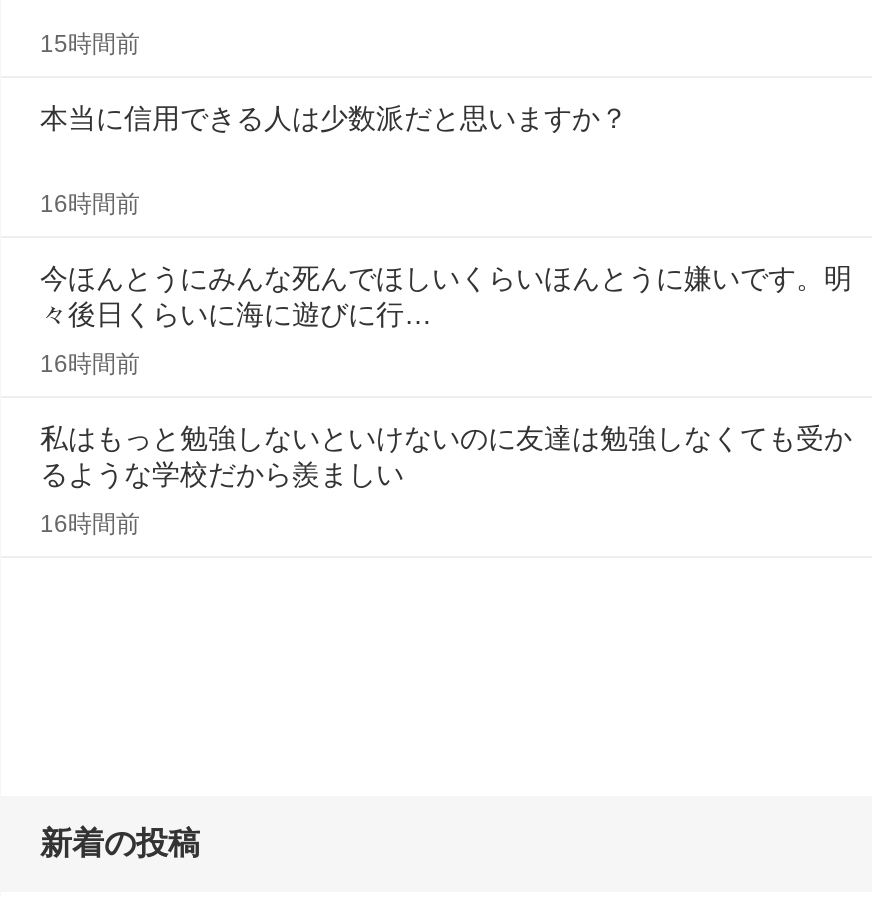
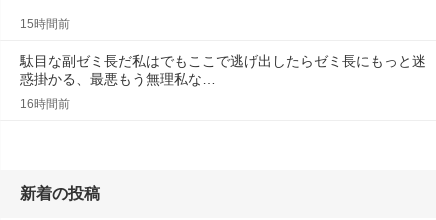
[40,102,852,490] 本当に信用できる人は少数派だと思いますか？ | 16時間前 | 今ほんとうにみんな死んでほしいくらいほんとうに嫌いです。明 | 々後日くらいに海に遊びに行… | 16時間前 | 私はもっと勉強しないといけないのに友達は勉強しなくても受か | るような学校だから羨ましい -> [20,53,426,87] 駄目な副ゼミ長だ私はでもここで逃げ出したらゼミ長にもっと迷 | 惑掛かる、最悪もう無理私な…

